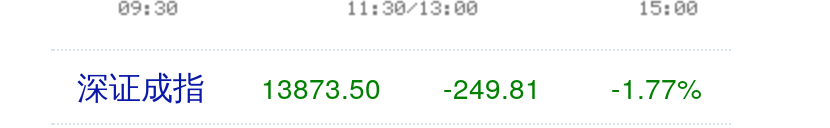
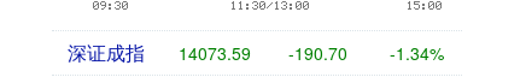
[261,68,381,108] 13873.50 -> [179,41,251,65] 14073.59
[443,68,541,108] -249.81 -> [288,41,347,65] -190.70
[611,68,701,108] -1.77% -> [390,41,444,65] -1.34%

